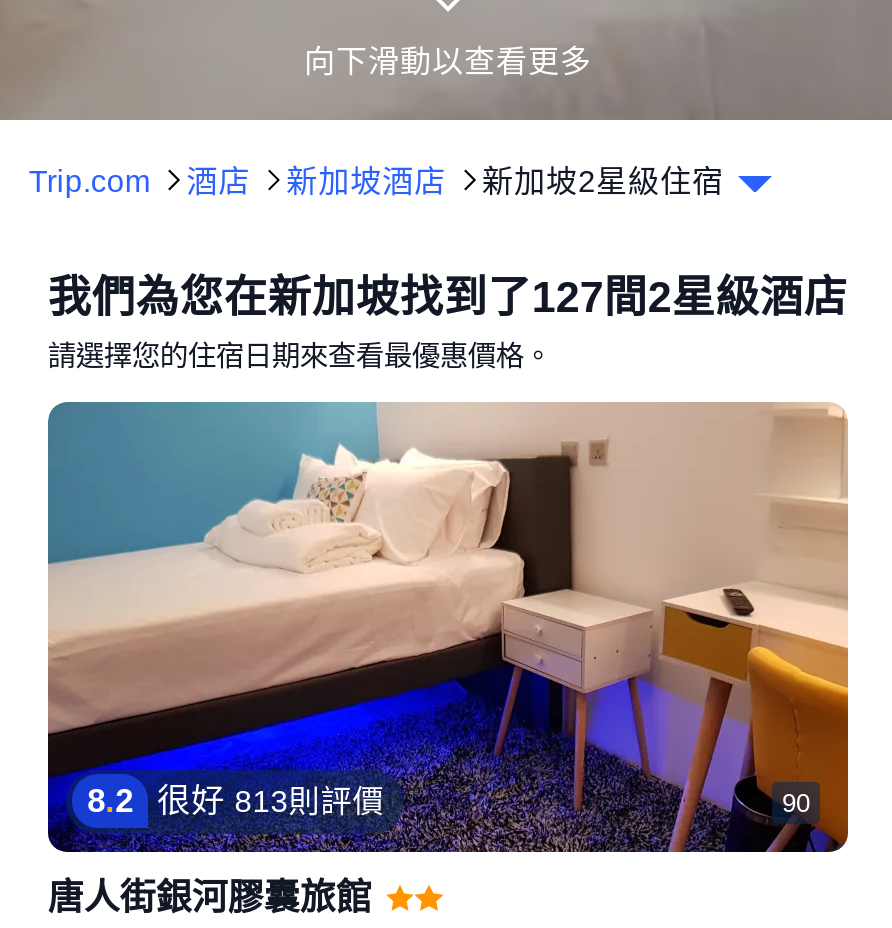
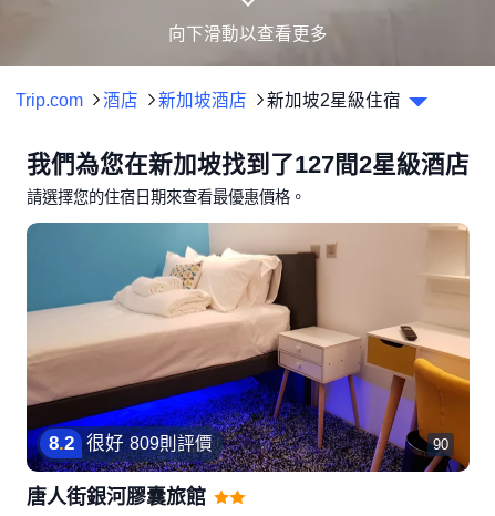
[87,782,384,820] 8.2 很好 813則評價 -> [48,433,213,454] 8.2 很好 809則評價

